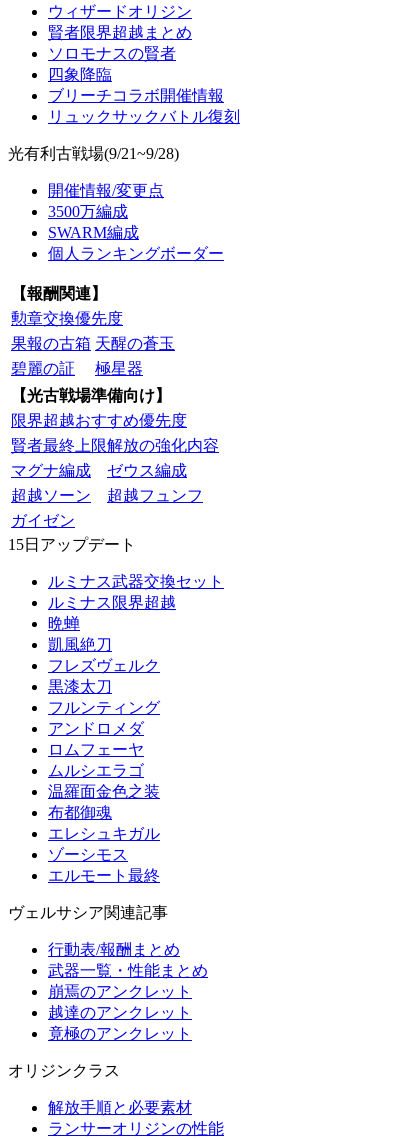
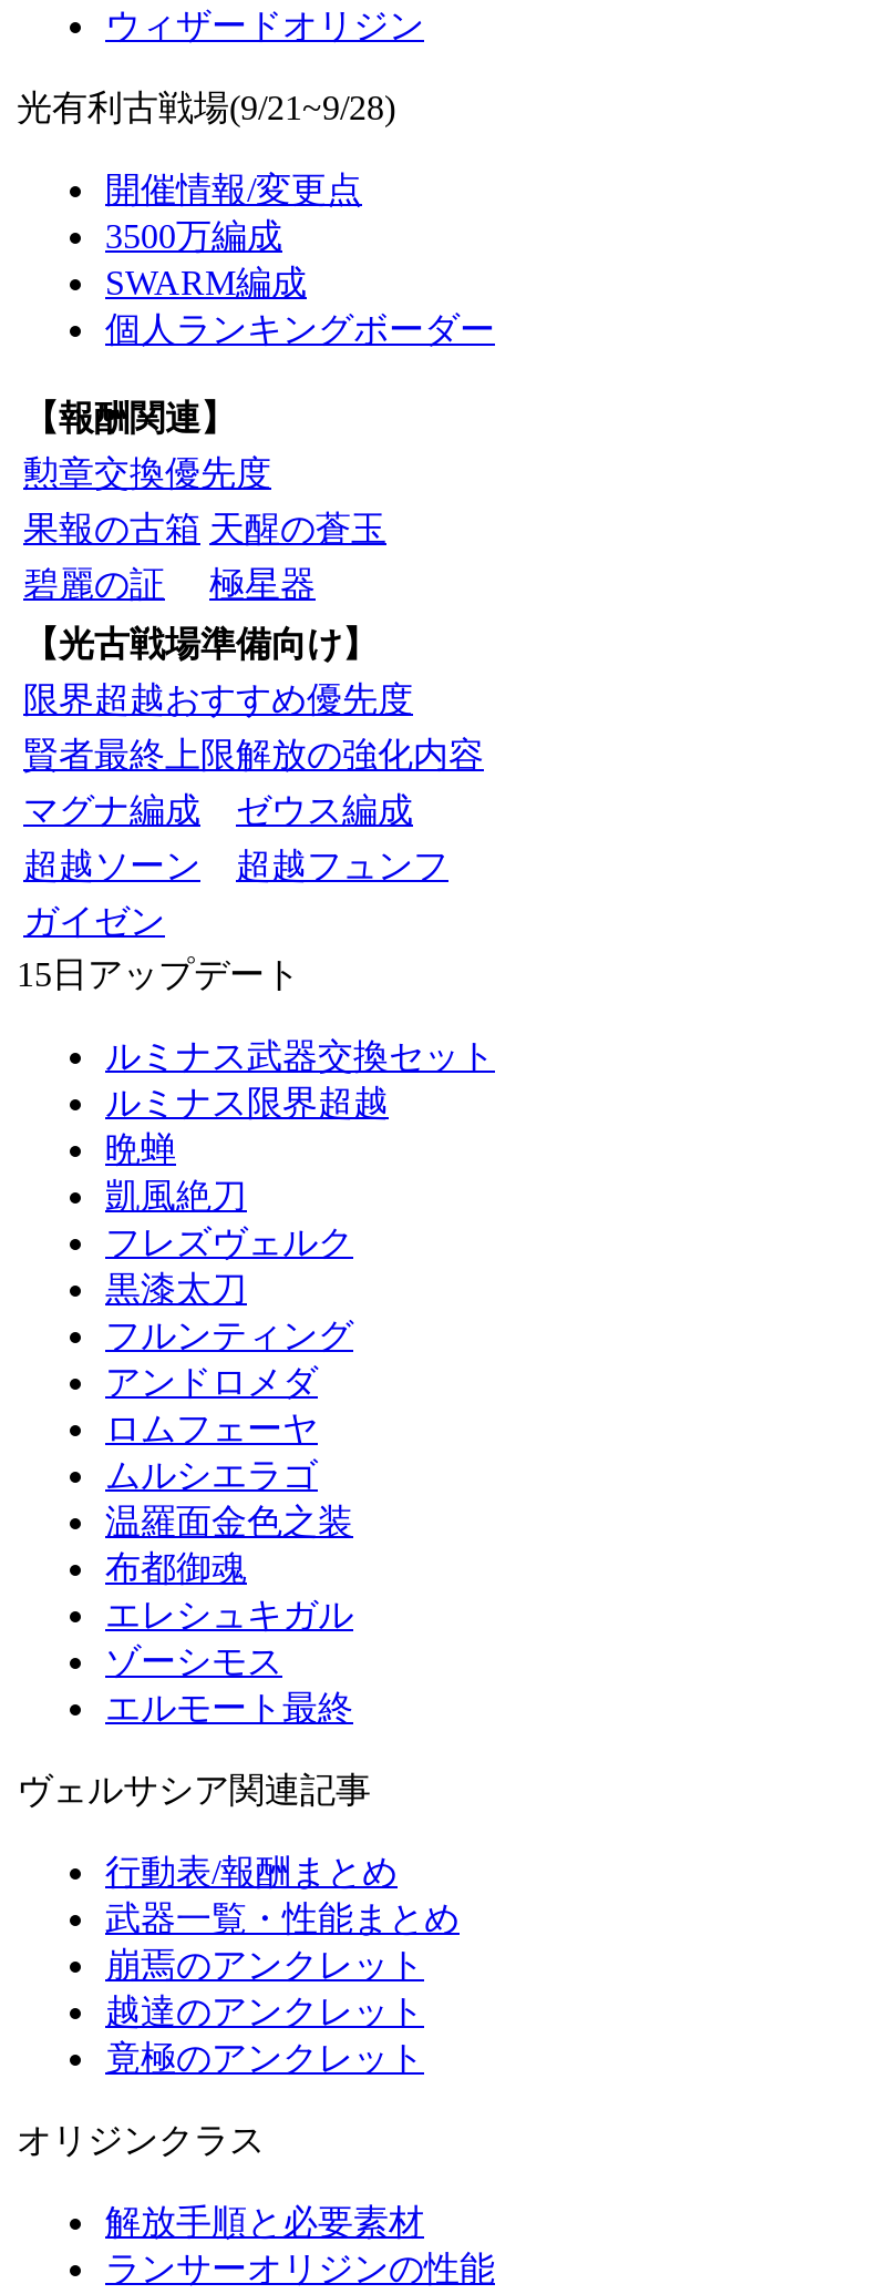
[48,24,240,125] 賢者限界超越まとめ | ソロモナスの賢者 | 四象降臨 | ブリーチコラボ開催情報 | リュックサックバトル復刻 -> none

